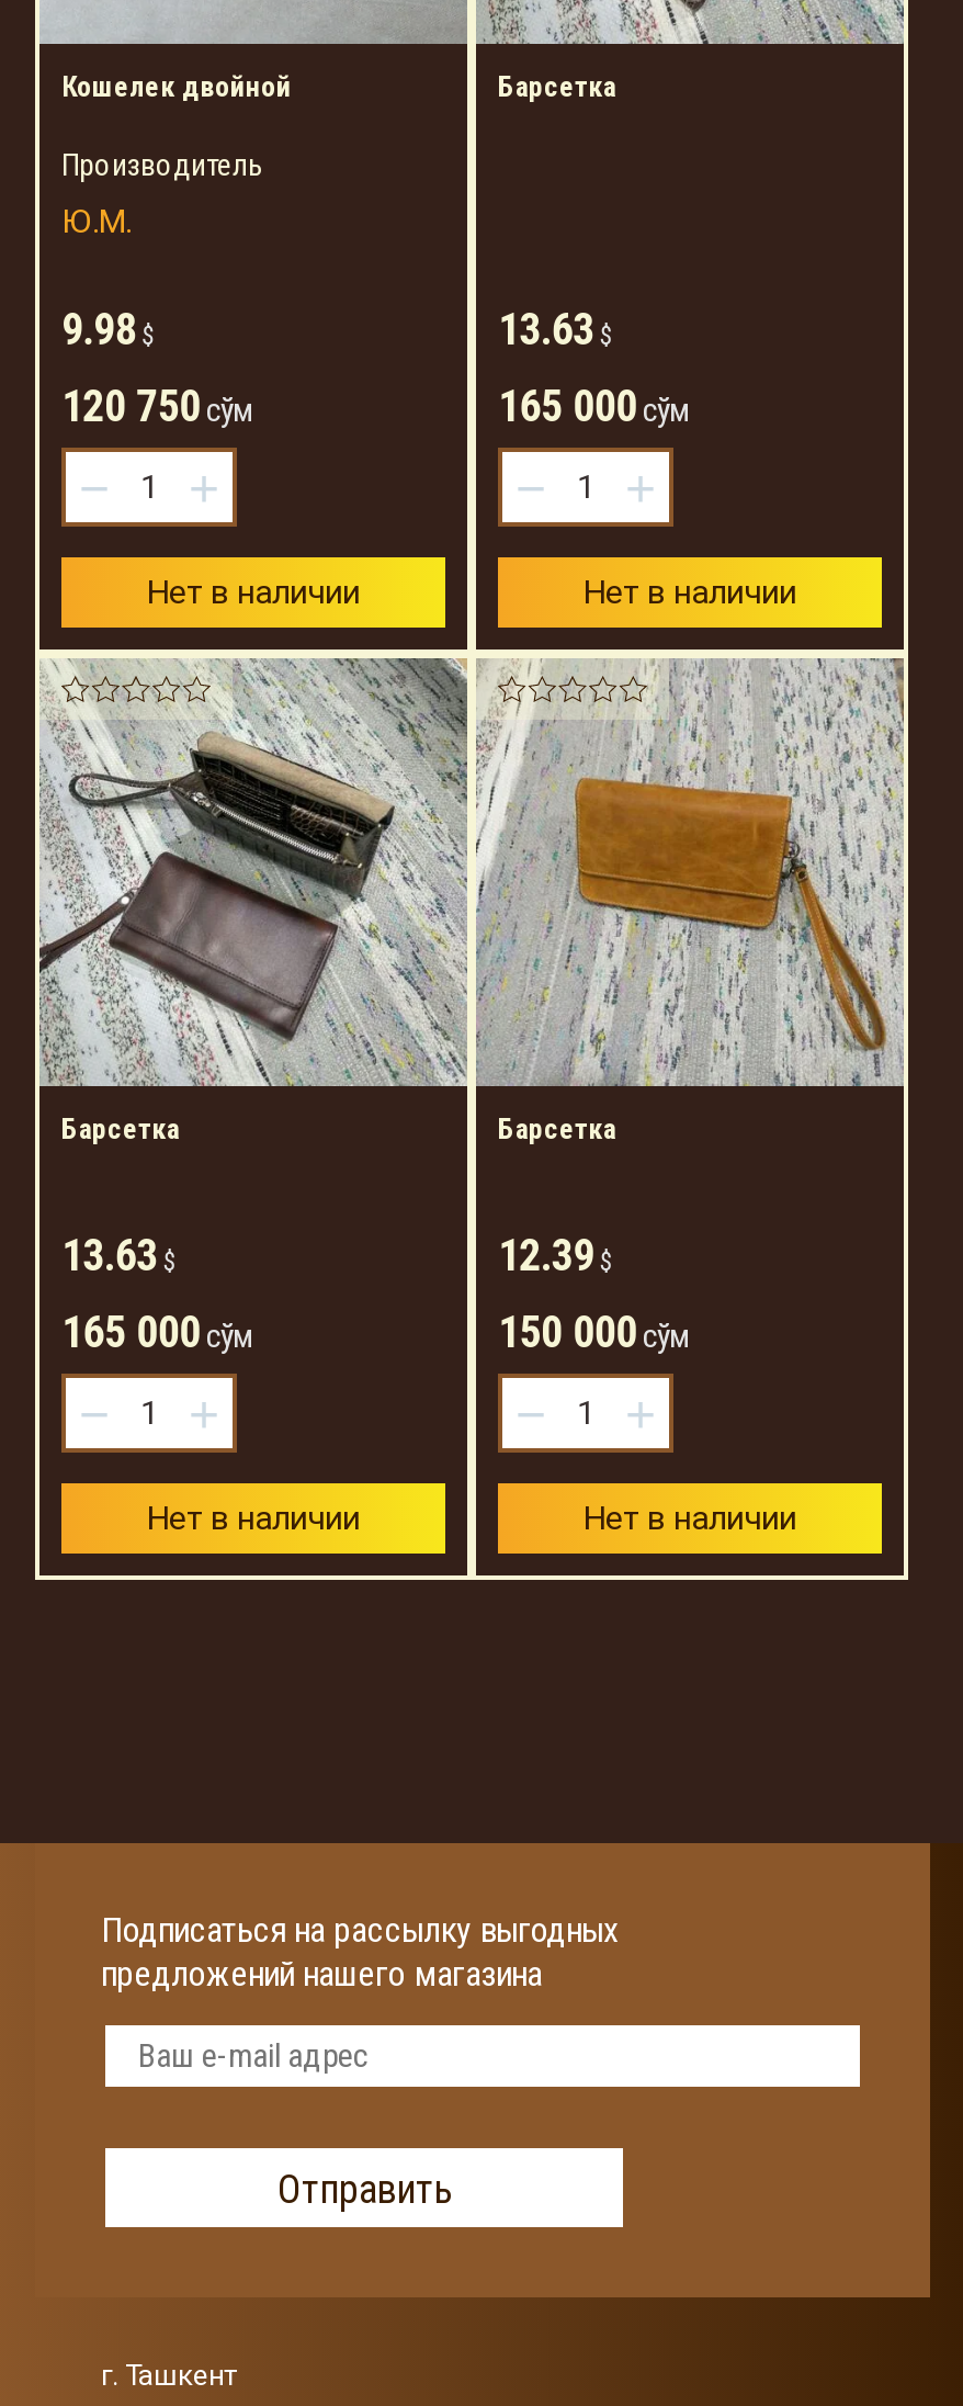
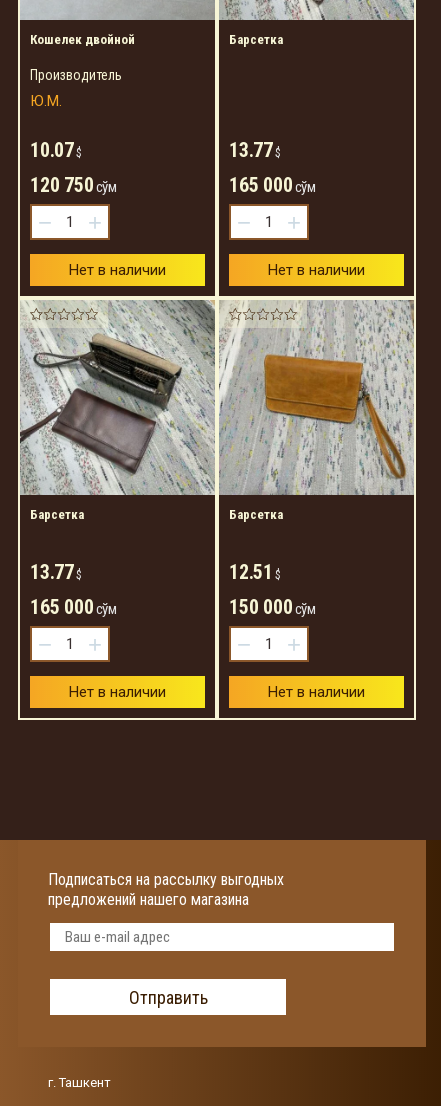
[61,304,154,356] 9.98 $ -> [30,138,82,162] 10.07 $
[498,304,612,356] 13.63 $ -> [229,138,281,162] 13.77 $
[61,1230,175,1282] 13.63 $ -> [30,560,82,584] 13.77 $
[498,1230,612,1282] 12.39 $ -> [229,560,281,584] 12.51 $

